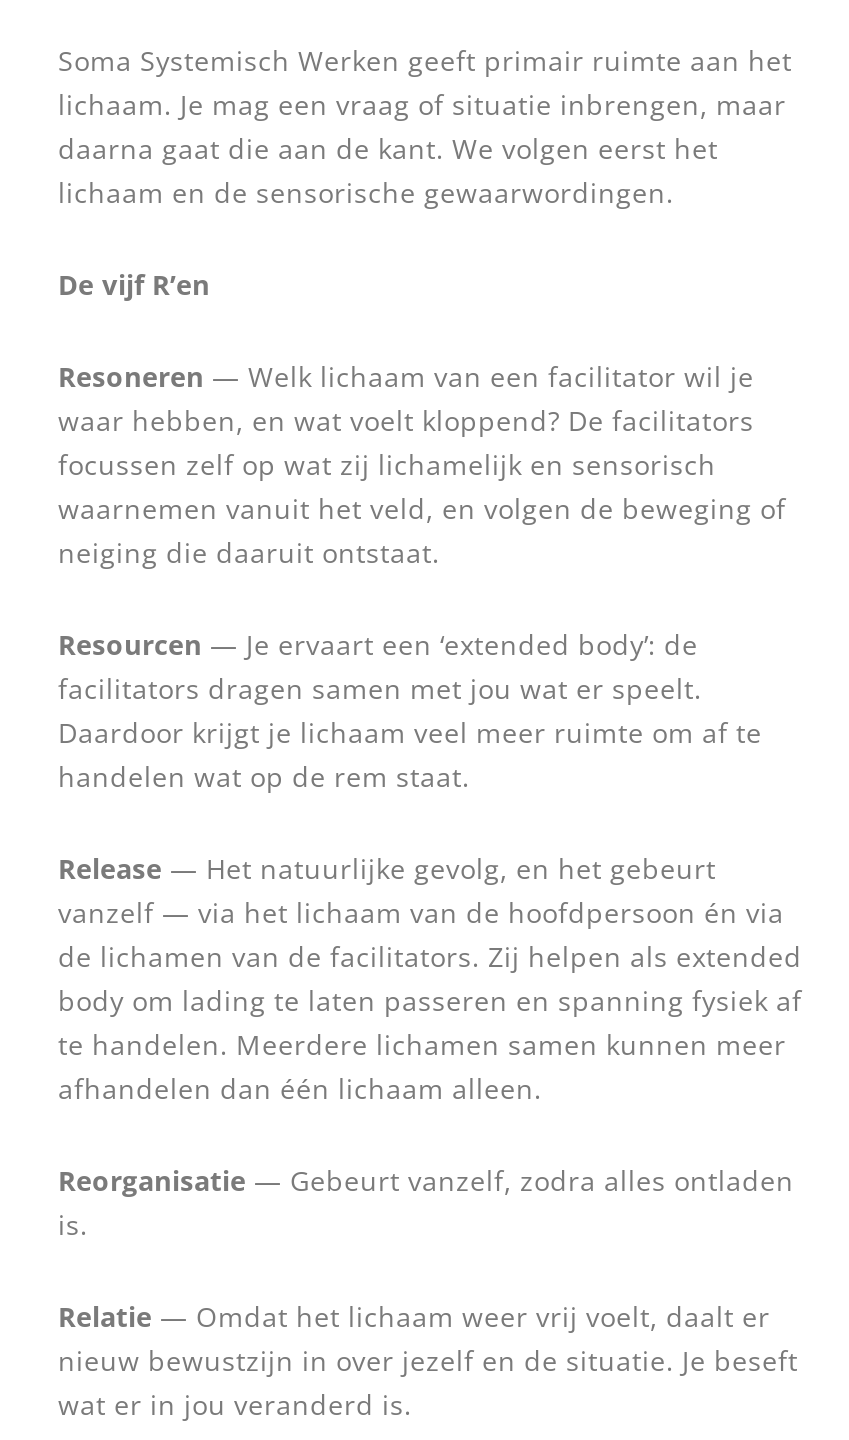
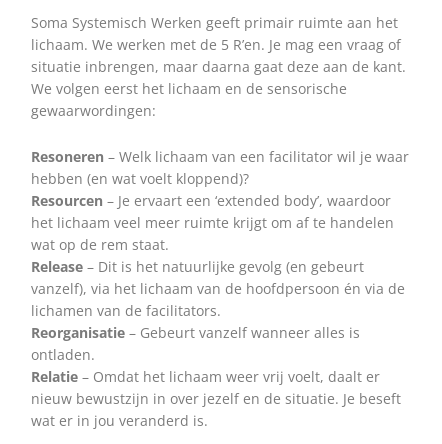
[58,86,802,1335] lichaam. Je mag een vraag of situatie inbrengen, maar | daarna gaat die aan de kant. We volgen eerst het | lichaam en de sensorische gewaarwordingen. | De vijf R’en | Resoneren — Welk lichaam van een facilitator wil je | waar hebben, en wat voelt kloppend? De facilitators | focussen zelf op wat zij lichamelijk en sensorisch | waarnemen vanuit het veld, en volgen de beweging of | neiging die daaruit ontstaat. | Resourcen — Je ervaart een ‘extended body’: de | facilitators dragen samen met jou wat er speelt. | Daardoor krijgt je lichaam veel meer ruimte om af te | handelen wat op de rem staat. | Release — Het natuurlijke gevolg, en het gebeurt | vanzelf — via het lichaam van de hoofdpersoon én via | de lichamen van de facilitators. Zij helpen als extended | body om lading te laten passeren en spanning fysiek af | te handelen. Meerdere lichamen samen kunnen meer | afhandelen dan één lichaam alleen. | Reorganisatie — Gebeurt vanzelf, zodra alles ontladen | is. | Relatie — Omdat het lichaam weer vrij voelt, daalt er -> [31,35,409,386] lichaam. We werken met de 5 R’en. Je mag een vraag of | situatie inbrengen, maar daarna gaat deze aan de kant. | We volgen eerst het lichaam en de sensorische | gewaarwordingen: | Resoneren – Welk lichaam van een facilitator wil je waar | hebben (en wat voelt kloppend)? | Resourcen – Je ervaart een ‘extended body’, waardoor | het lichaam veel meer ruimte krijgt om af te handelen | wat op de rem staat. | Release – Dit is het natuurlijke gevolg (en gebeurt | vanzelf), via het lichaam van de hoofdpersoon én via de | lichamen van de facilitators. | Reorganisatie – Gebeurt vanzelf wanneer alles is | ontladen. | Relatie – Omdat het lichaam weer vrij voelt, daalt er

